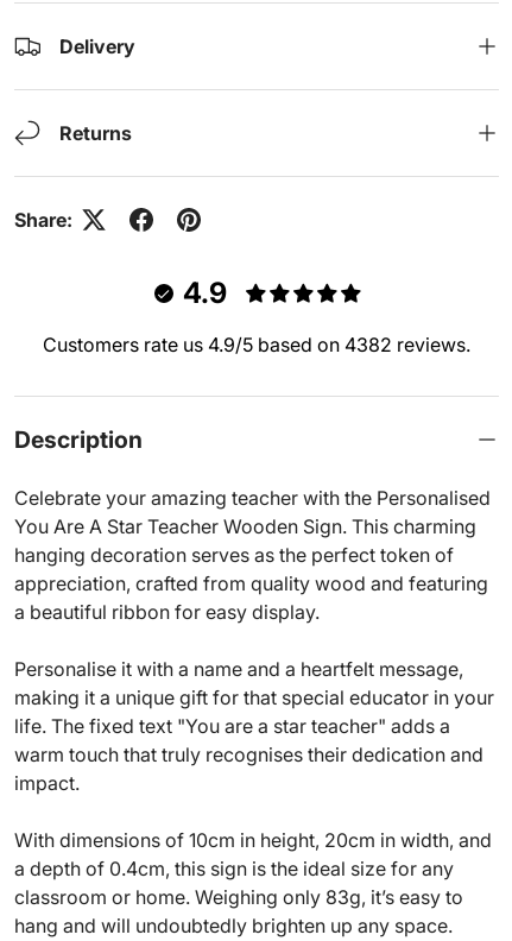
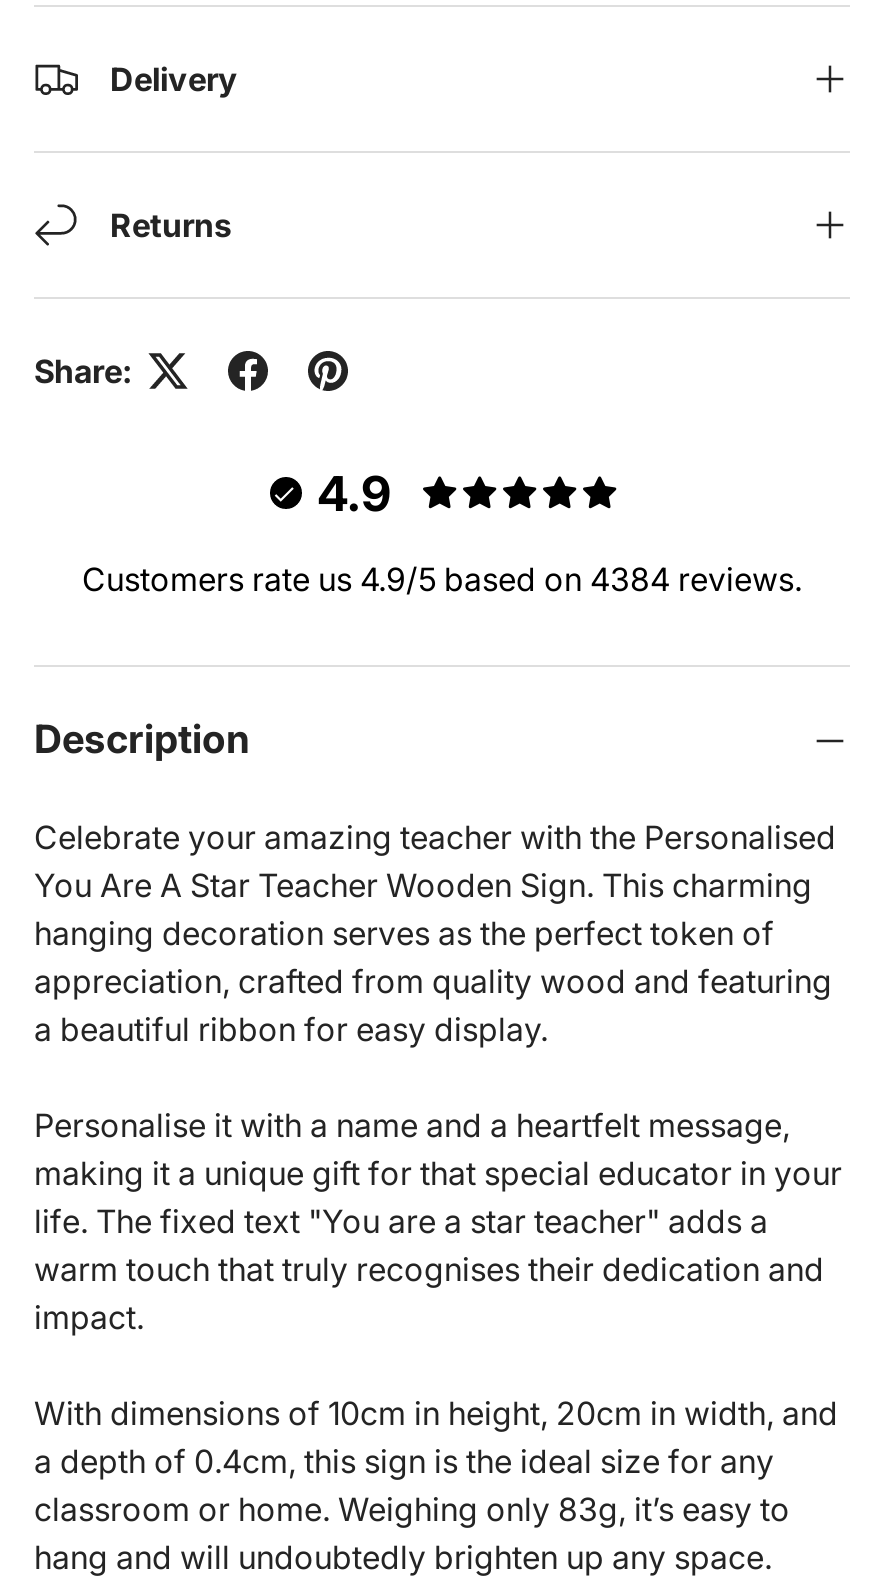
[43,332,470,356] Customers rate us 4.9/5 based on 4382 reviews. -> [82,559,802,599] Customers rate us 4.9/5 based on 4384 reviews.

